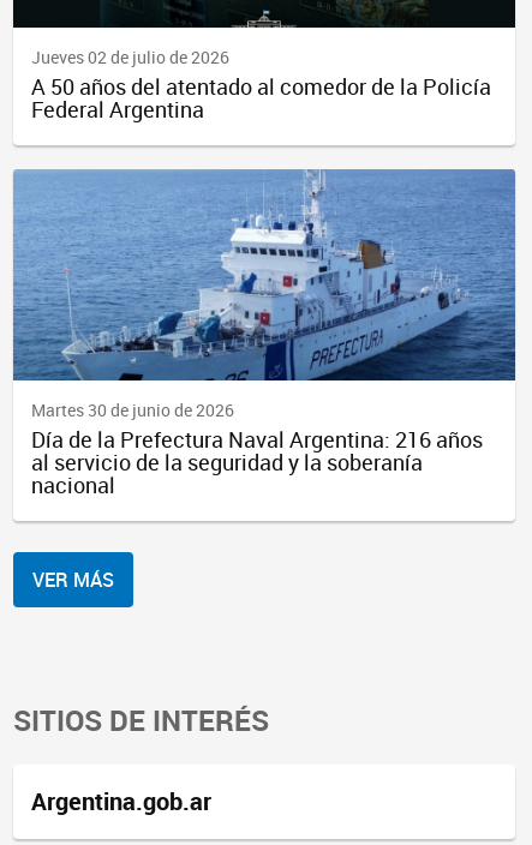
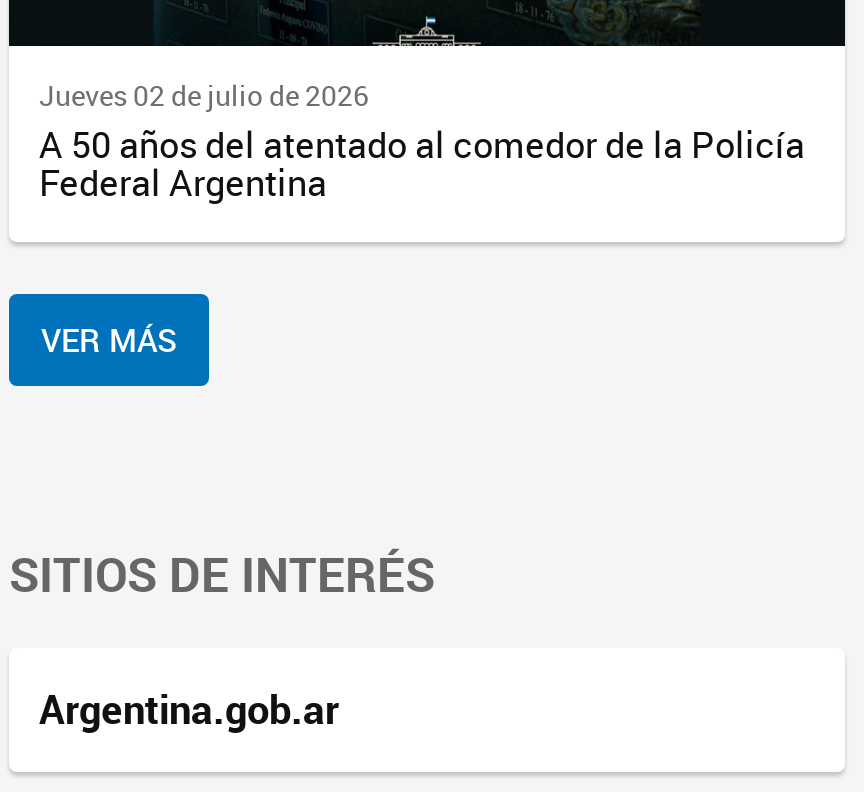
[12,168,516,499] [image] | Martes 30 de junio de 2026 | Día de la Prefectura Naval Argentina: 216 años | al servicio de la seguridad y la soberanía | nacional -> none

